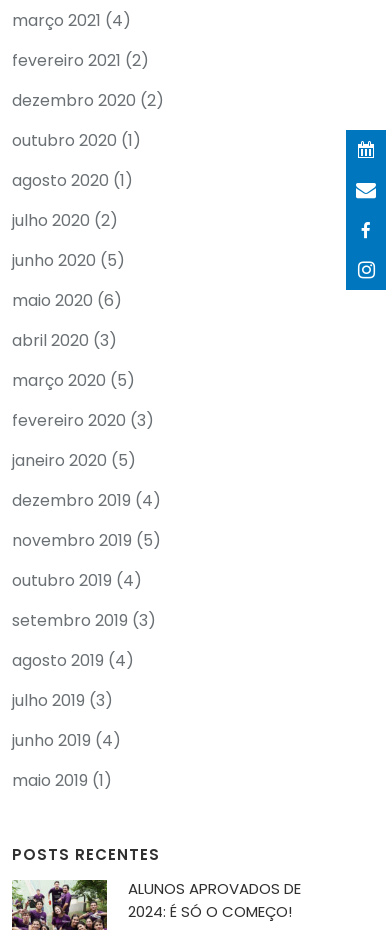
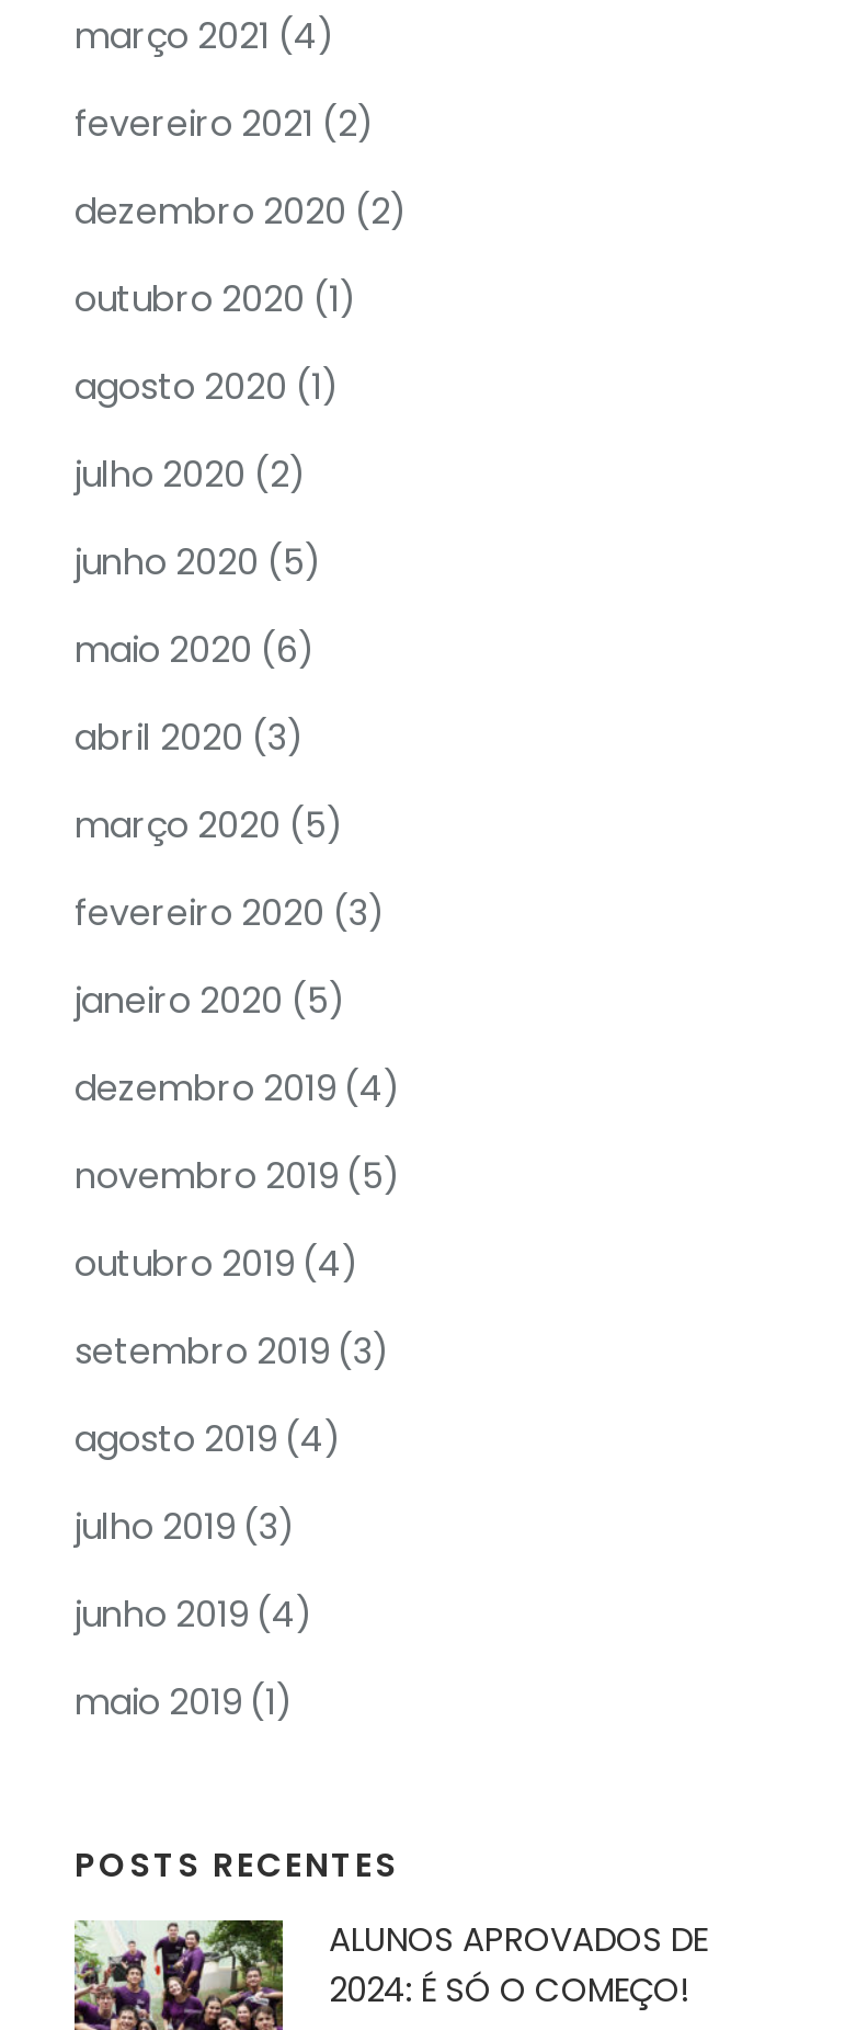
[345,129,383,291] [image] -> none

